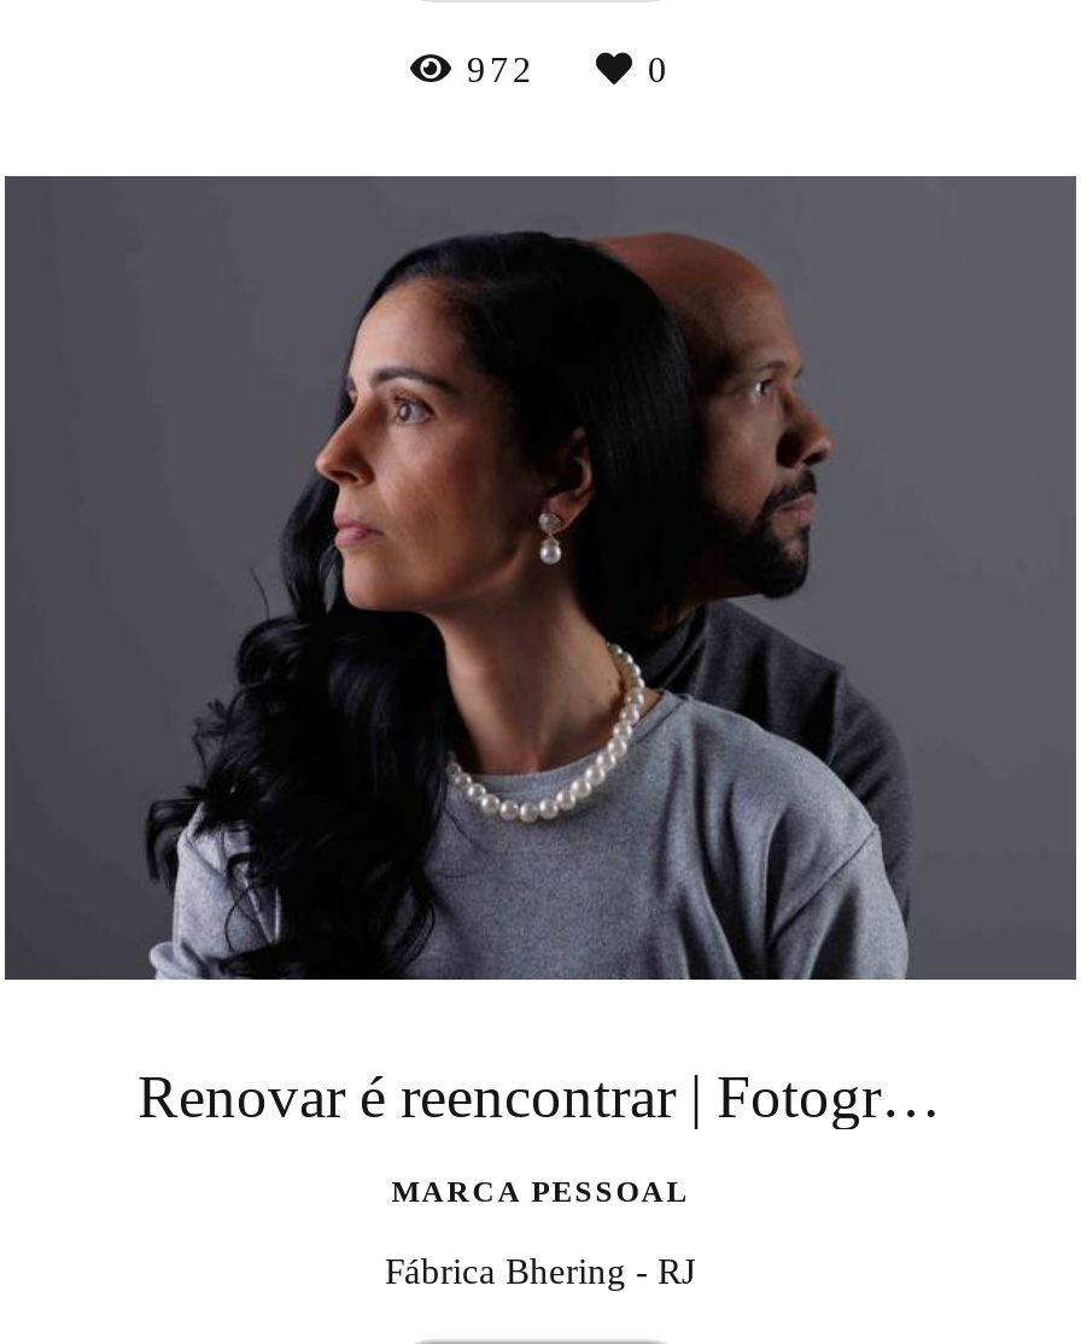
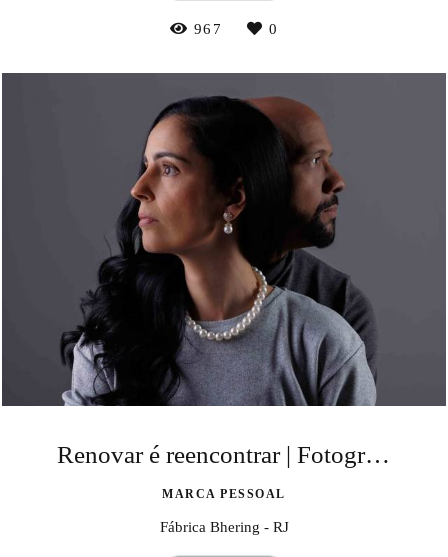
[467,51,536,90] 972 -> [193,21,222,37] 967

